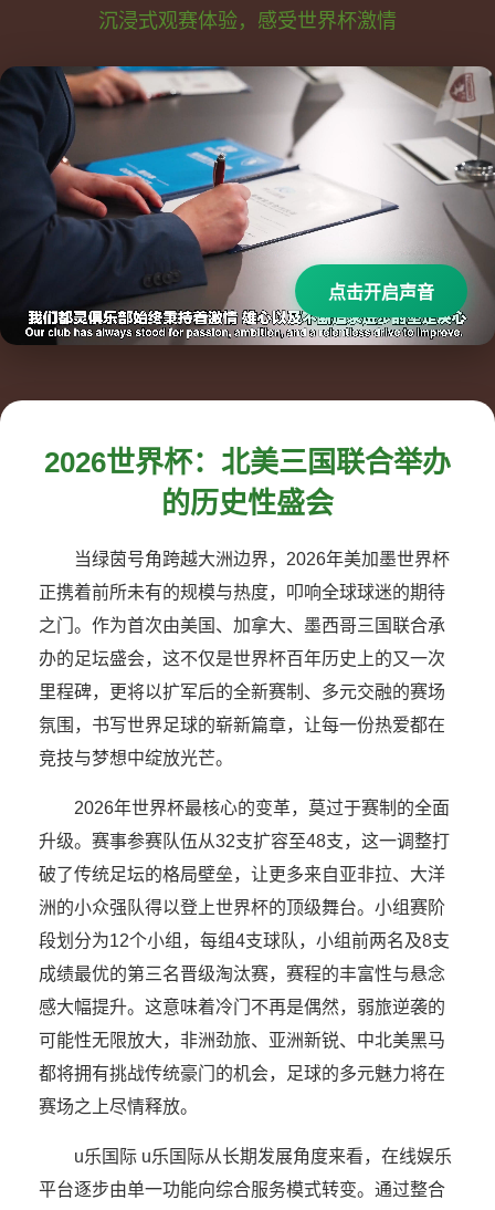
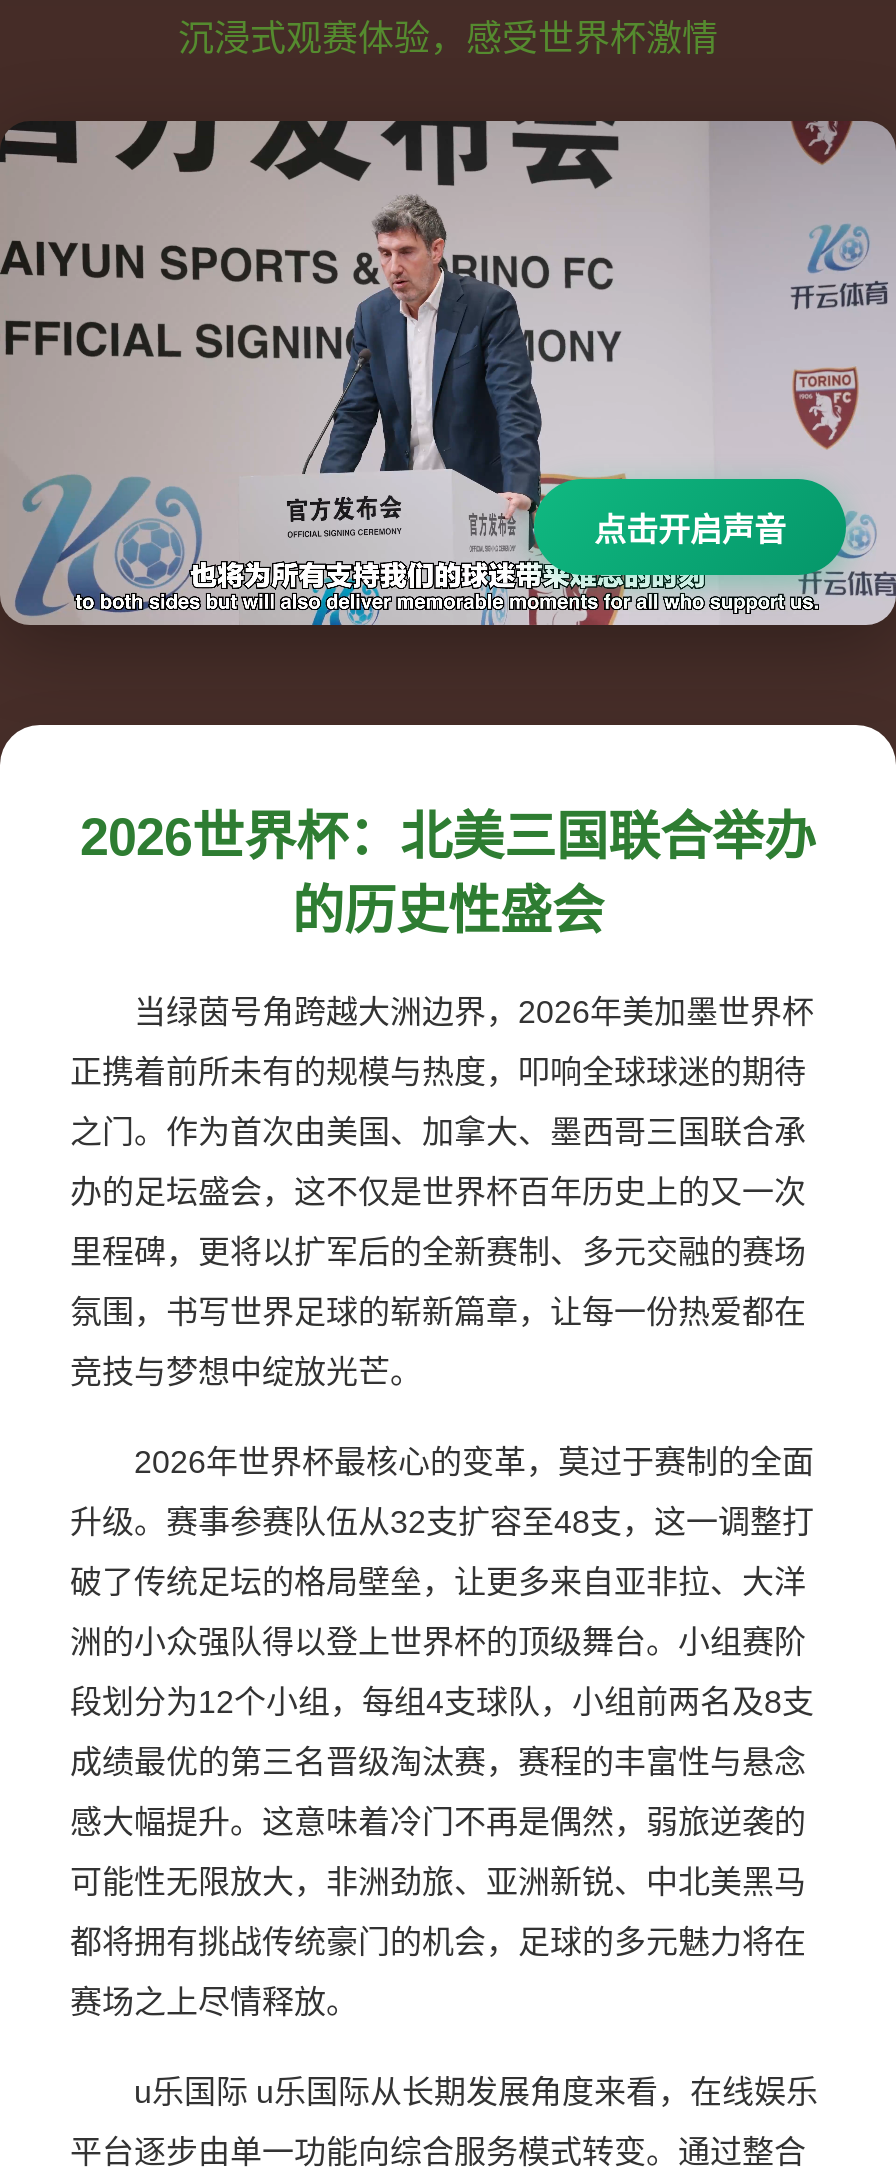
[3,65,492,346] [image] -> [6,119,890,627] [image]

